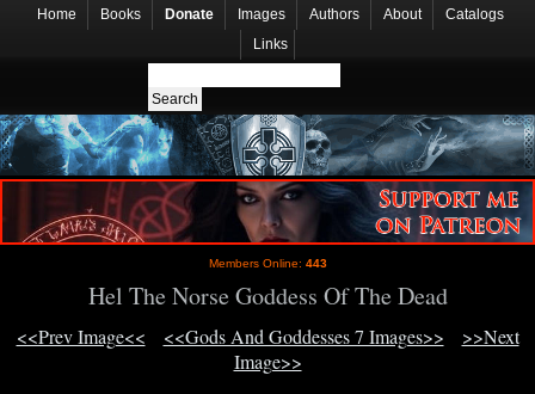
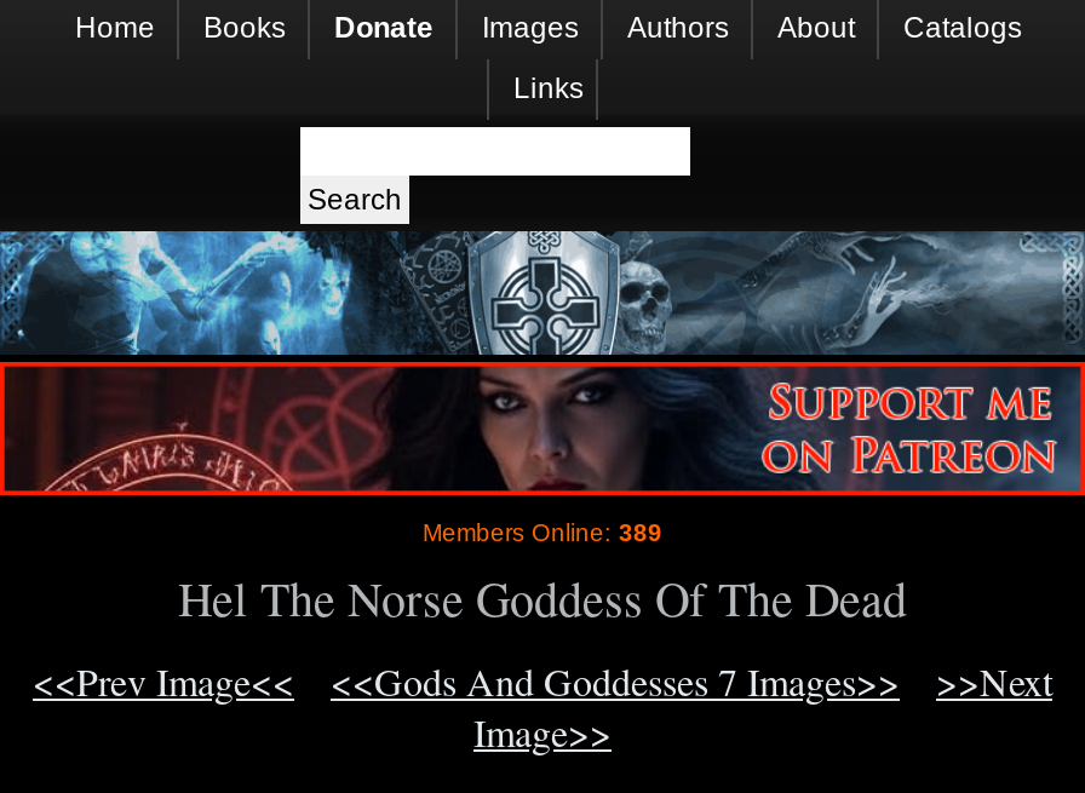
[208,257,327,270] Members Online: 443 -> [423,520,662,547] Members Online: 389

